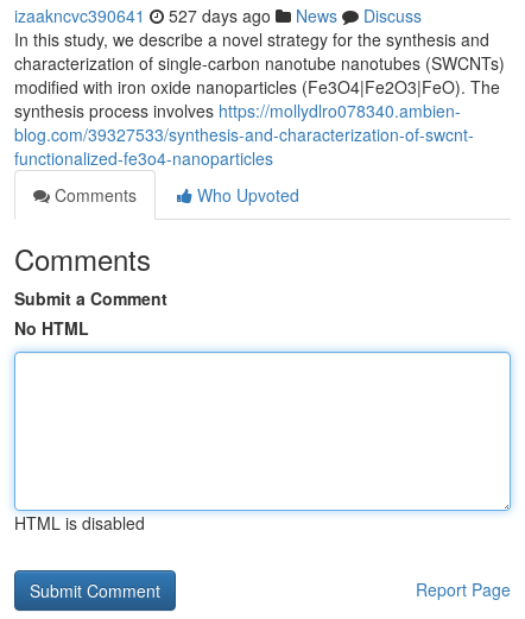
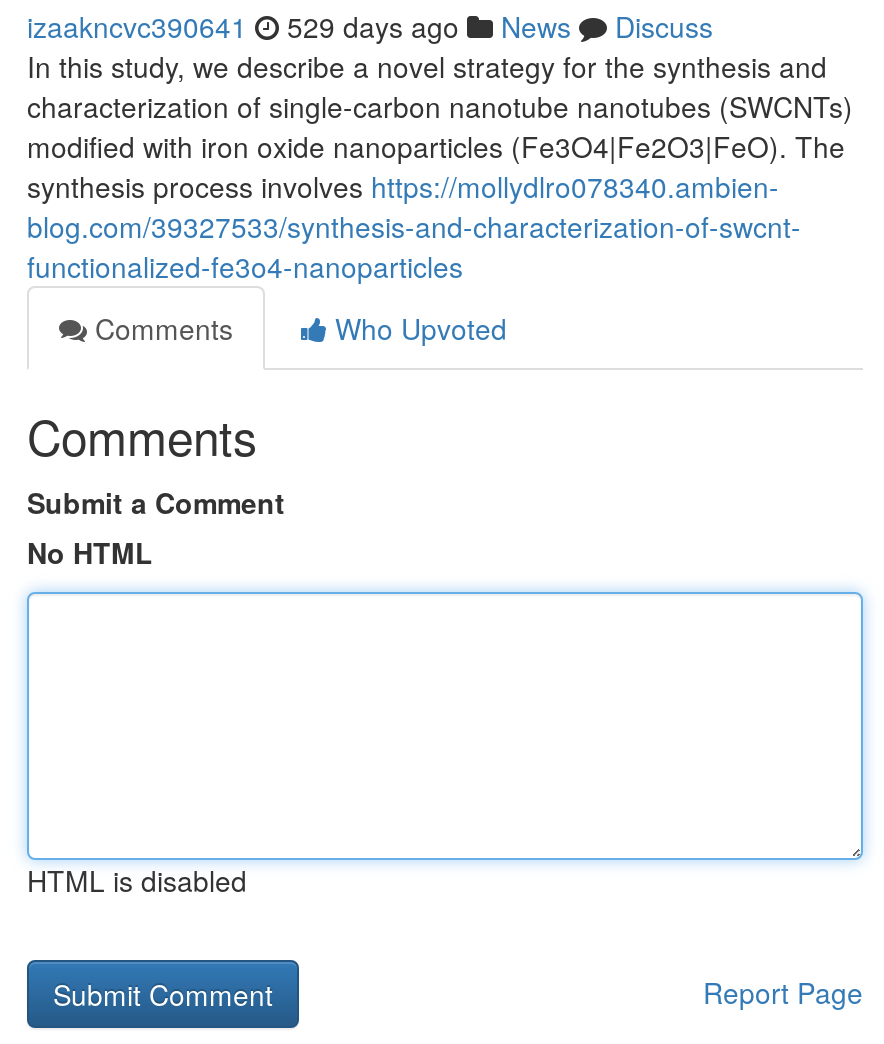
[14,4,422,27] izaakncvc390641 527 days ago News Discuss -> [27,6,713,46] izaakncvc390641 529 days ago News Discuss

